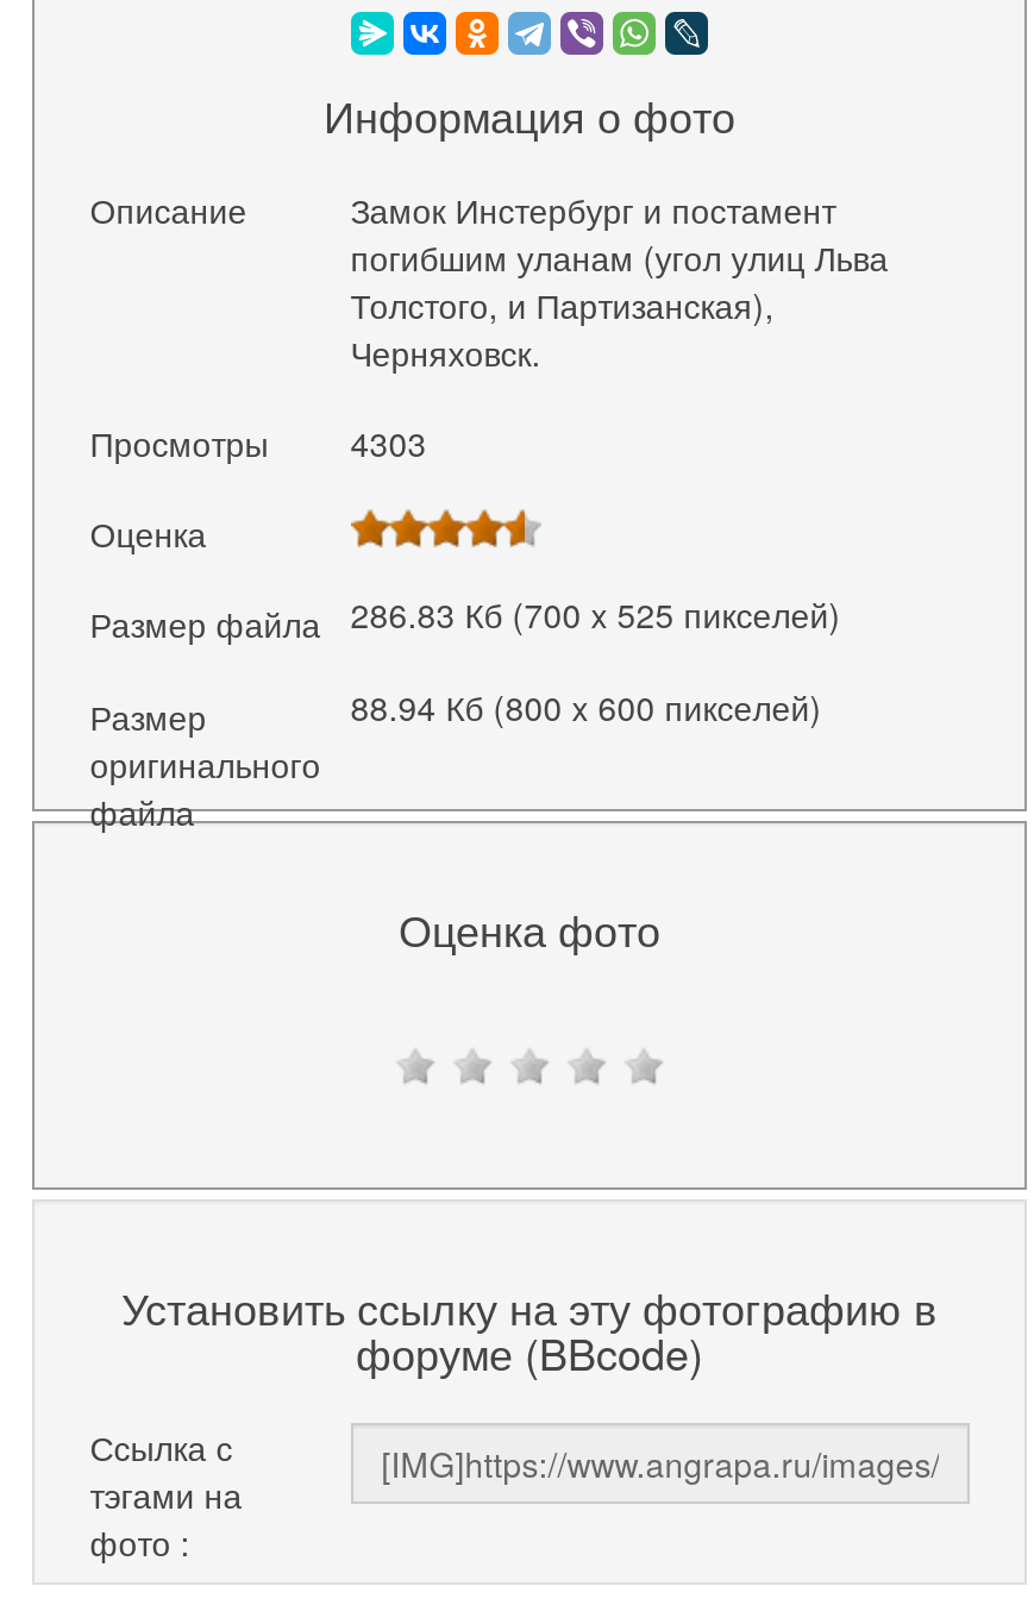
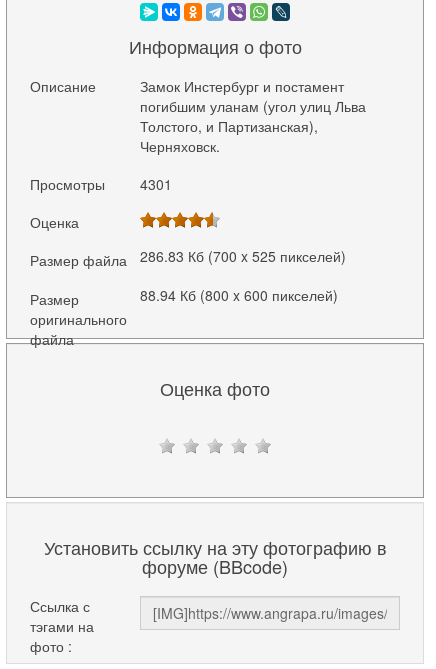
[90,419,427,467] Просмотры 4303 -> [30,174,172,194] Просмотры 4301

